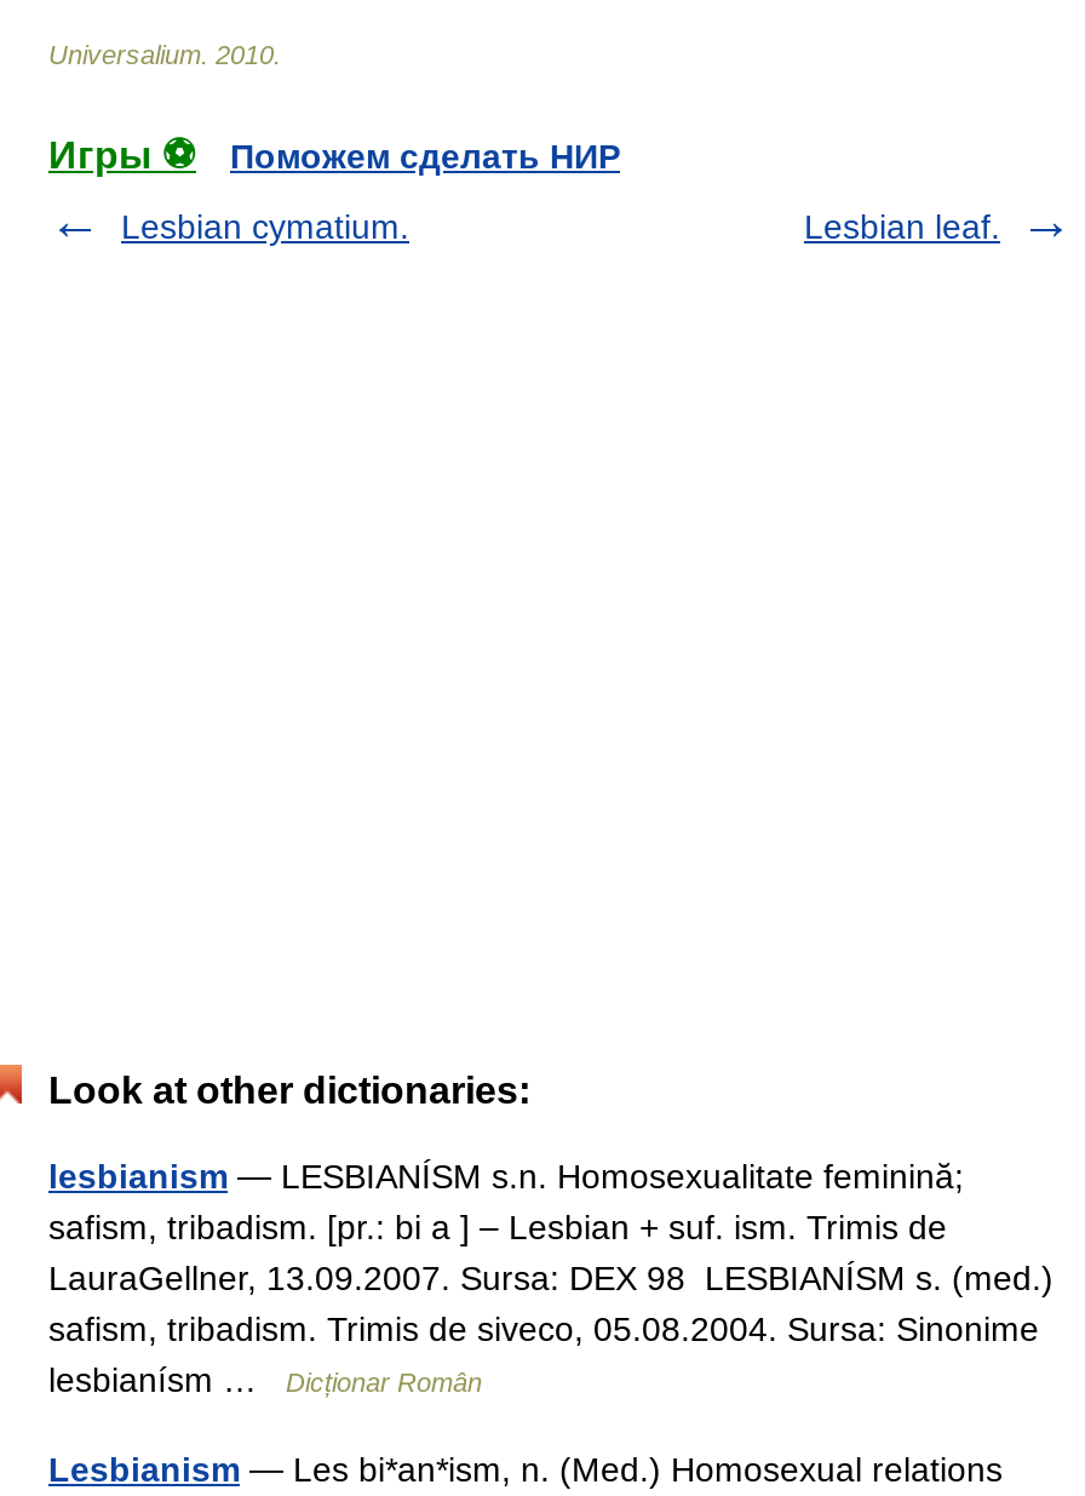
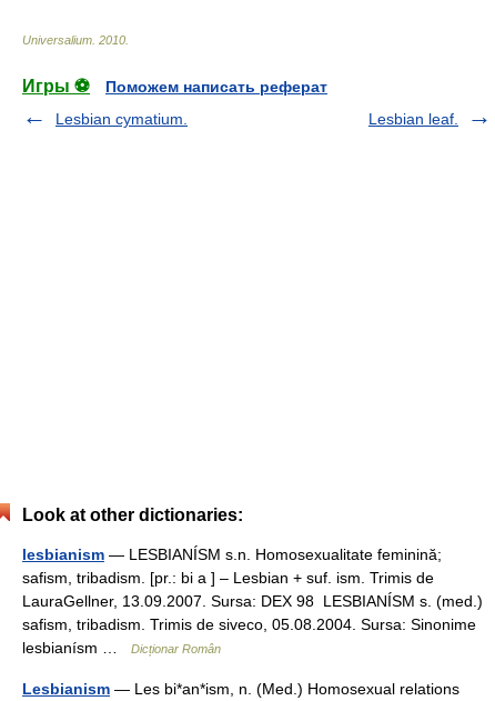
[230,137,620,176] Поможем сделать НИР -> [105,78,327,96] Поможем написать реферат

